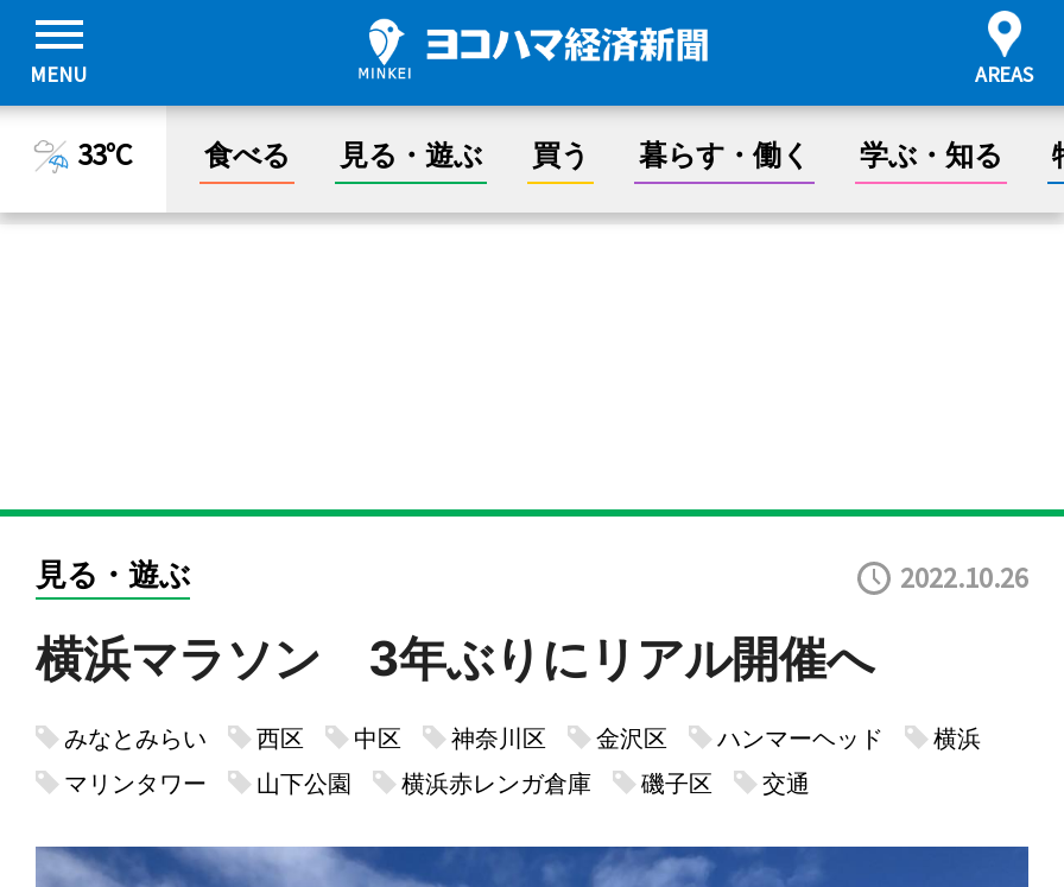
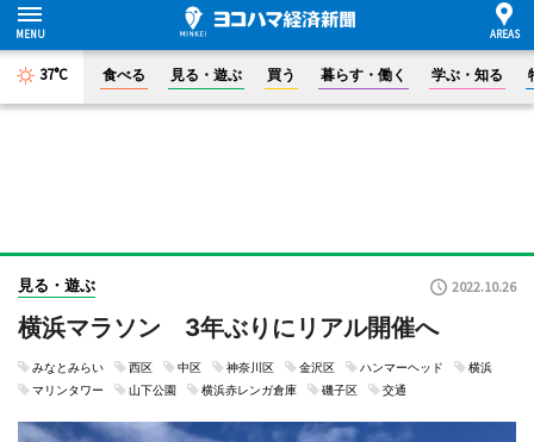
[77,135,134,176] 33°C -> [39,65,67,85] 37°C

